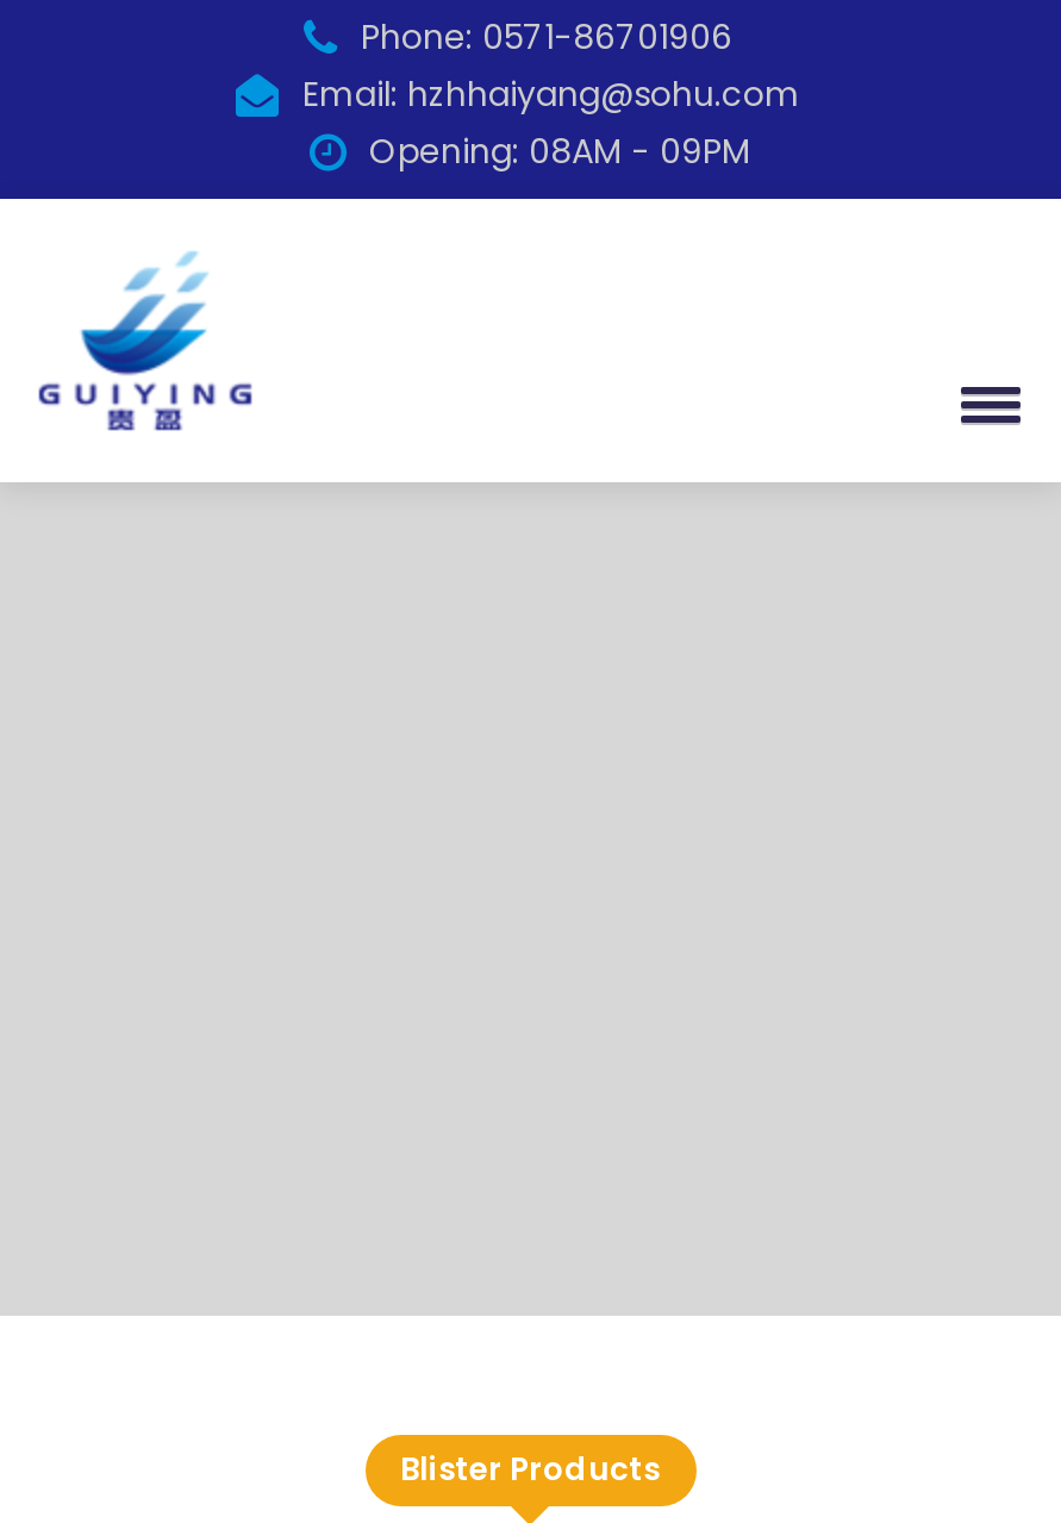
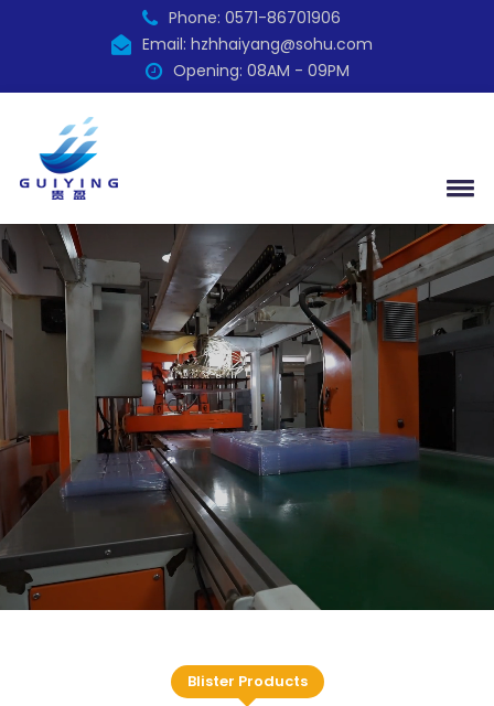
none -> [3,223,491,611] [image]

